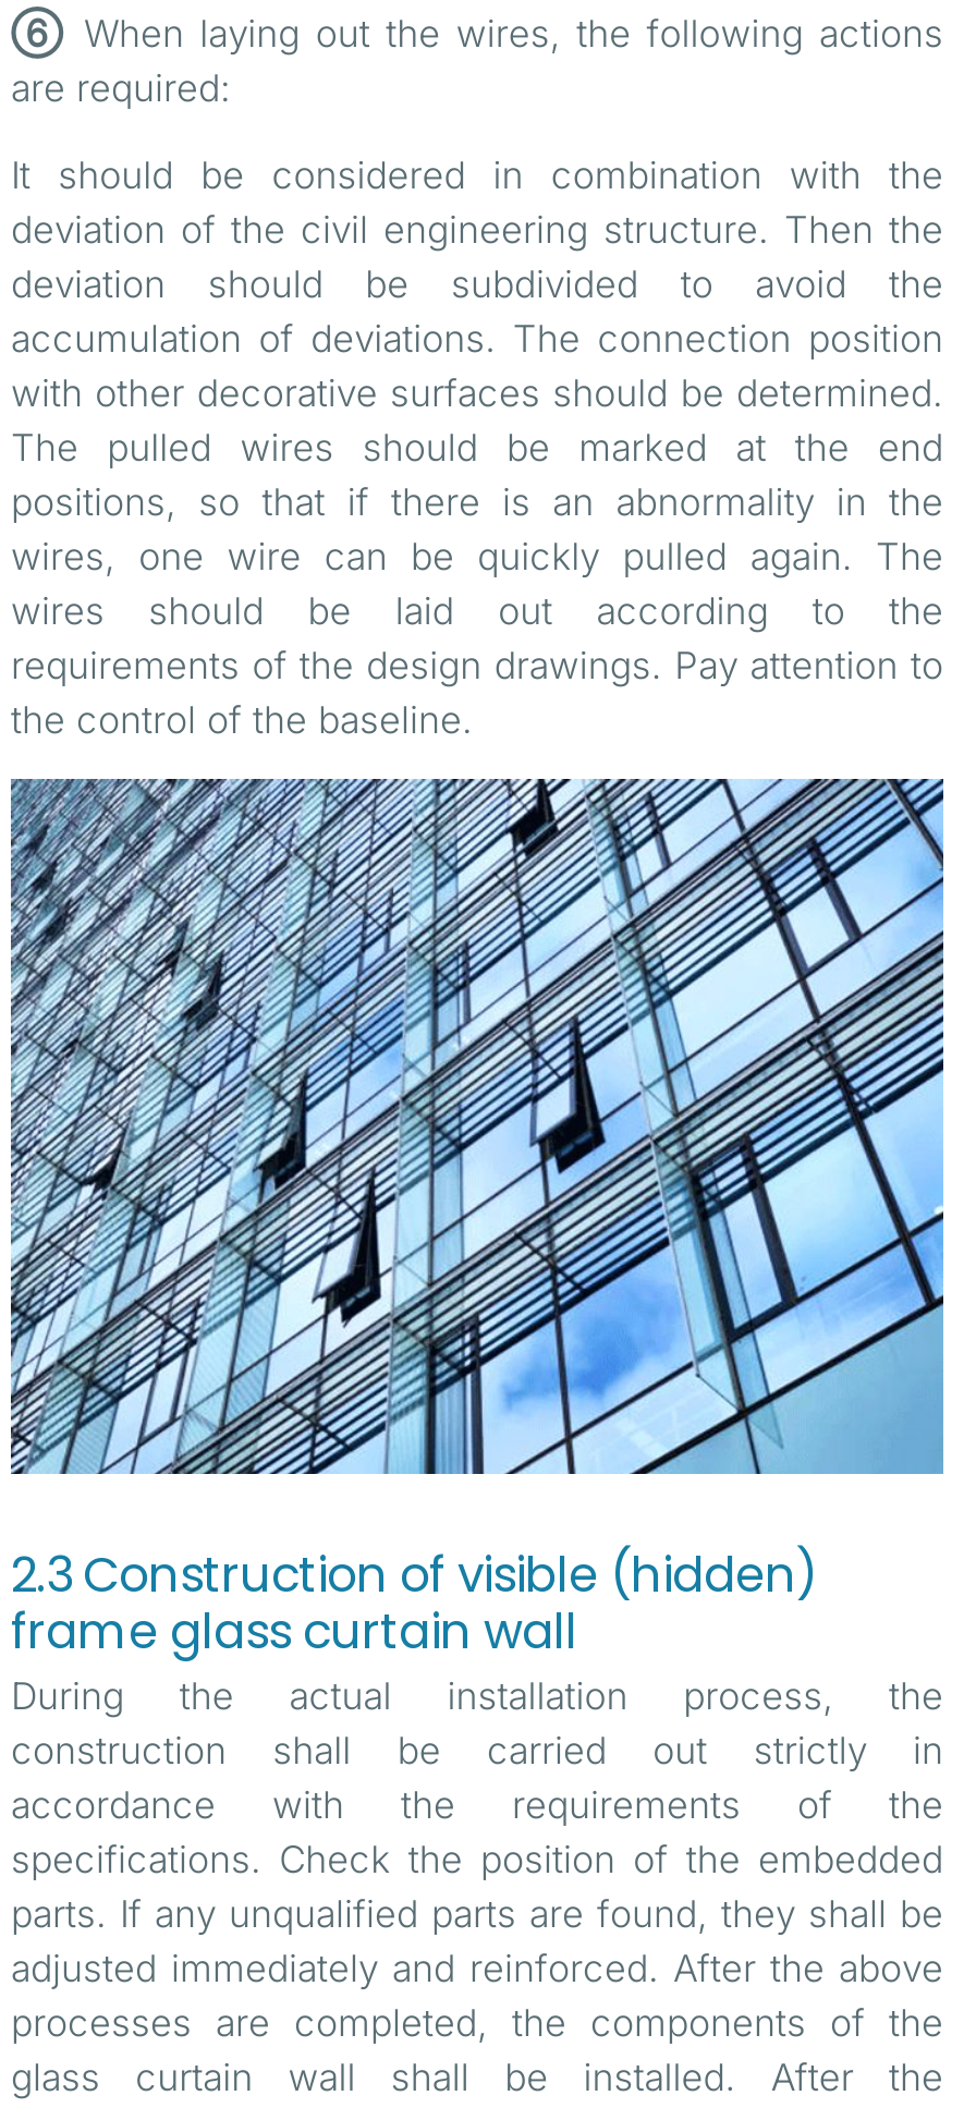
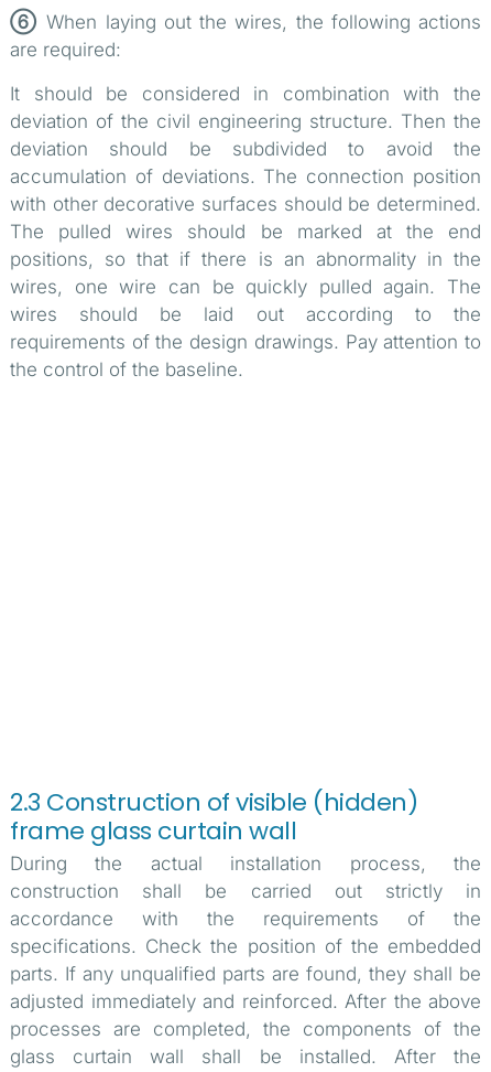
[9,777,945,1476] [image] -> none

